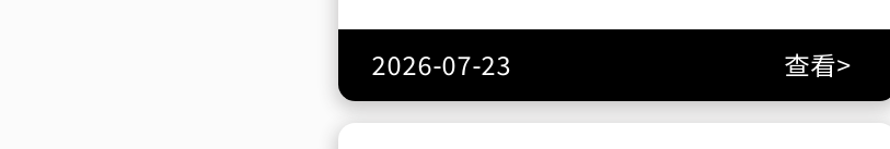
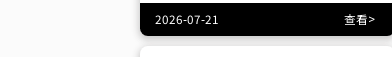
[372,46,512,83] 2026-07-23 -> [155,10,219,27] 2026-07-21

